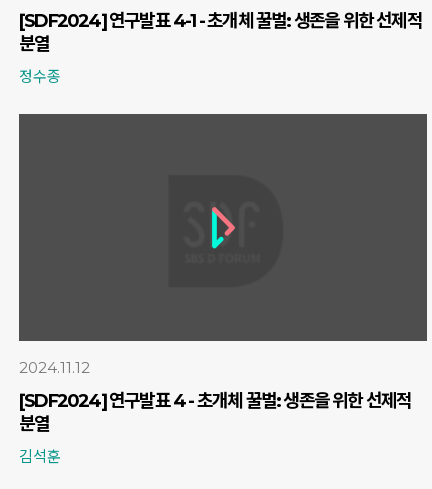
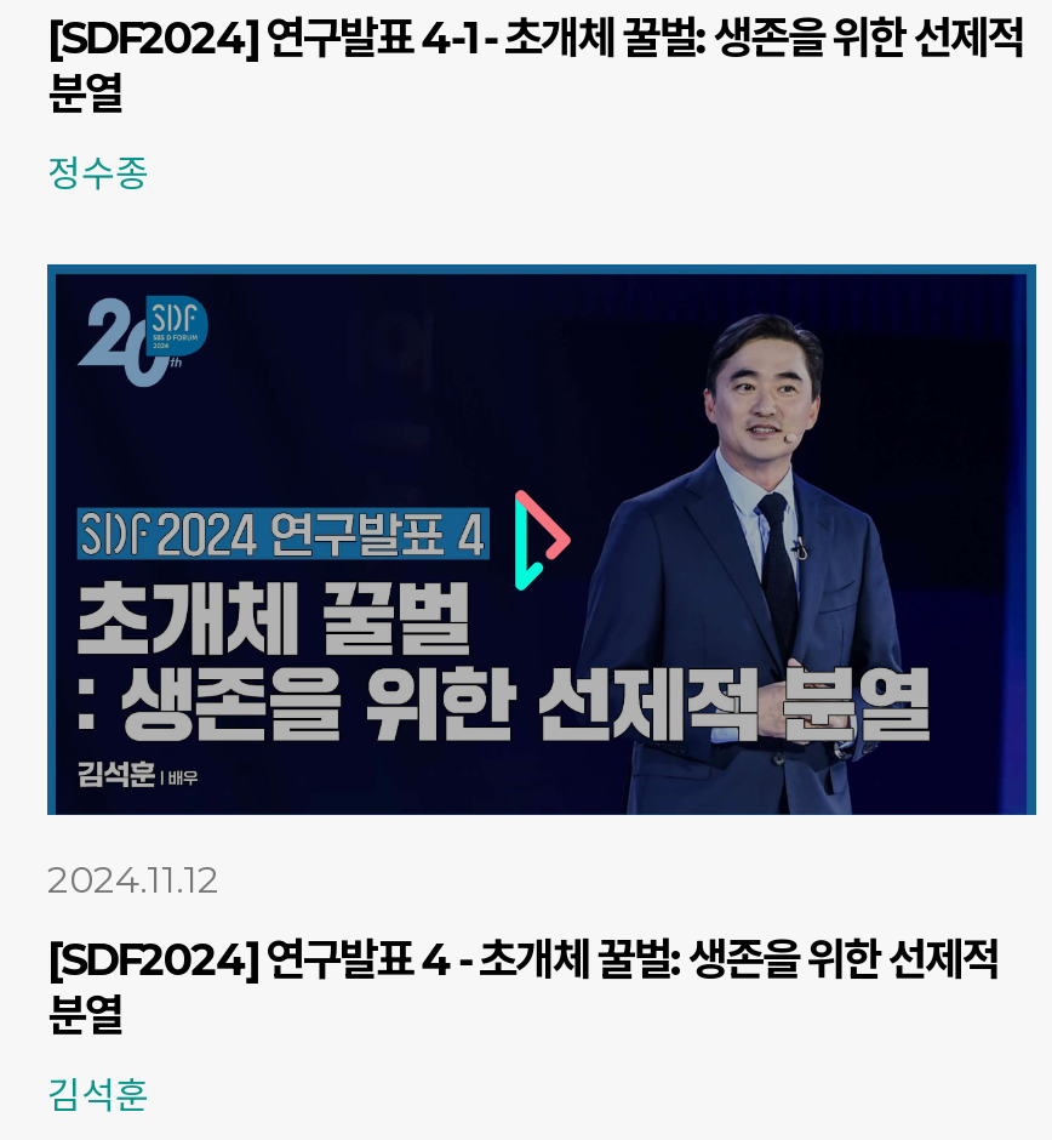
none -> [47,264,1036,815] [image]

